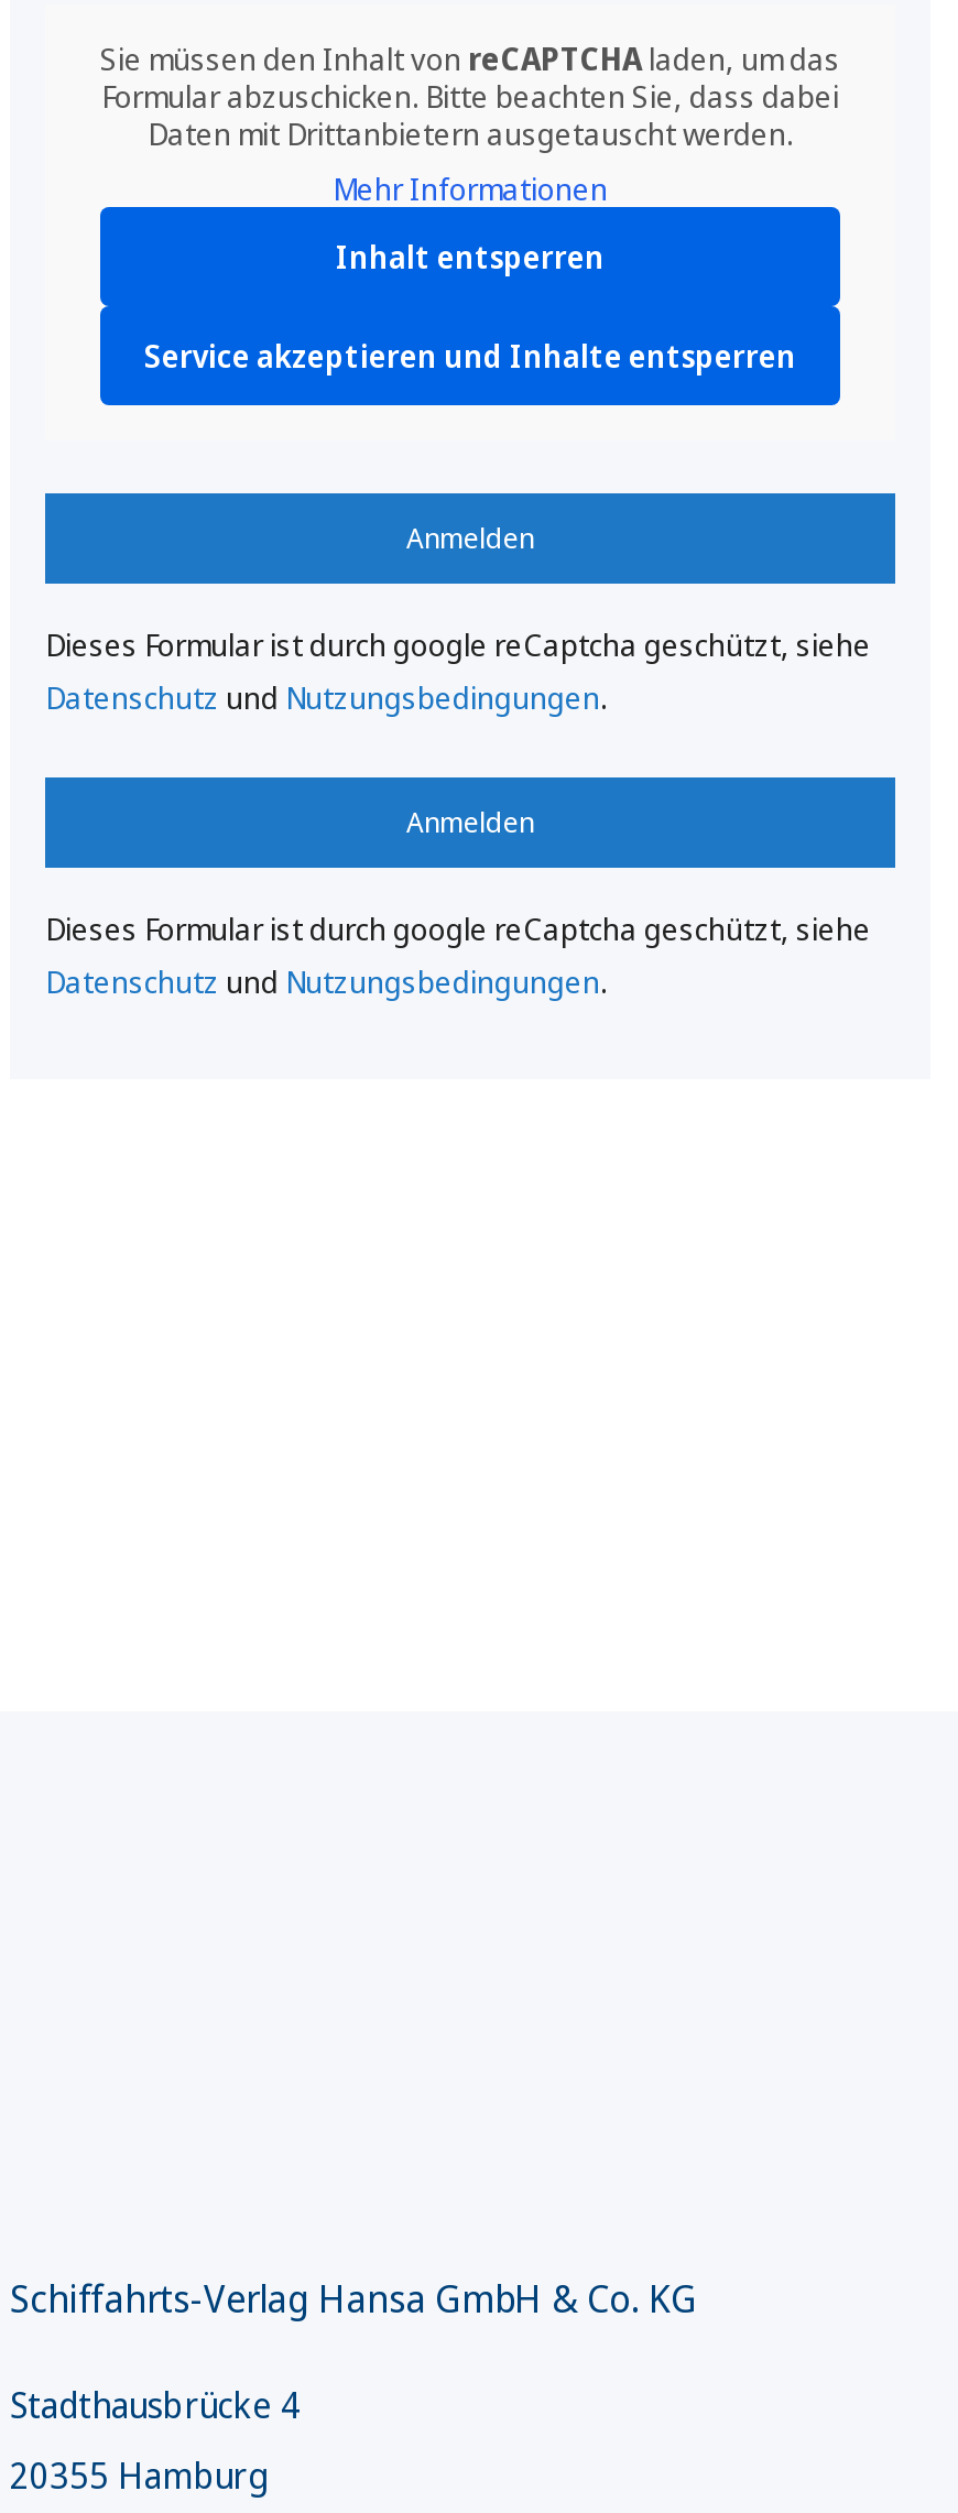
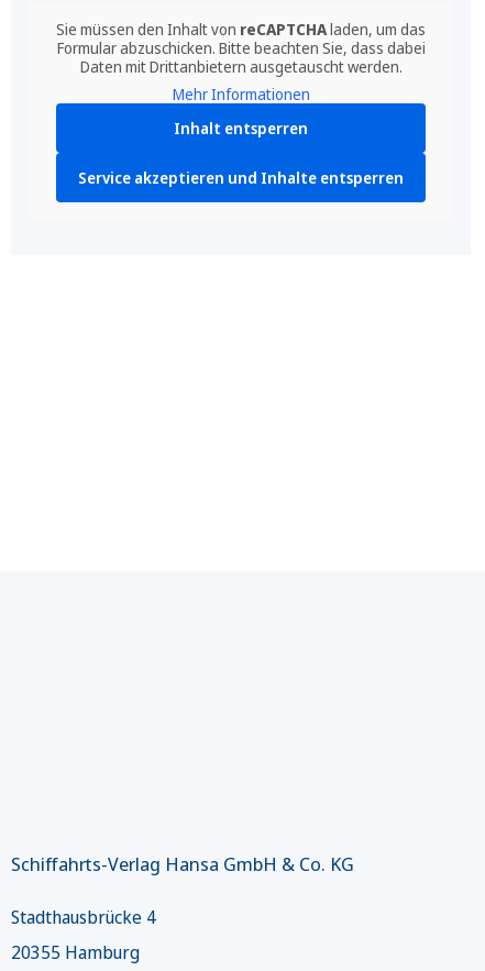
[45,516,871,1001] Anmelden | Dieses Formular ist durch google reCaptcha geschützt, siehe | Datenschutz und Nutzungsbedingungen. | Anmelden | Dieses Formular ist durch google reCaptcha geschützt, siehe | Datenschutz und Nutzungsbedingungen. -> none

